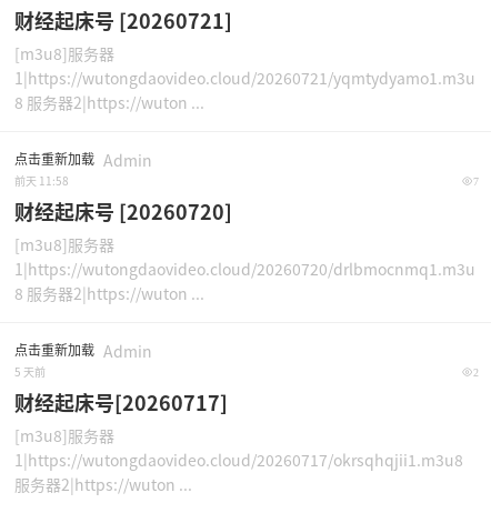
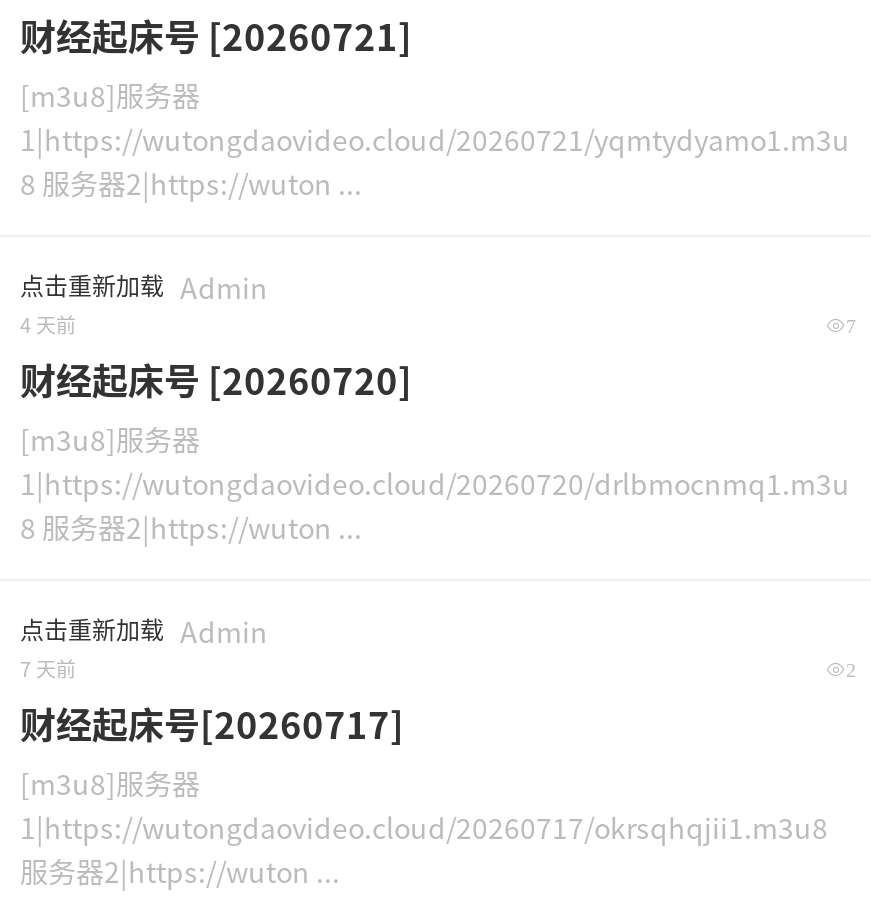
[14,172,69,189] 前天 11:58 -> [20,309,76,339] 4 天前
[14,363,46,380] 5 天前 -> [20,653,76,683] 7 天前

